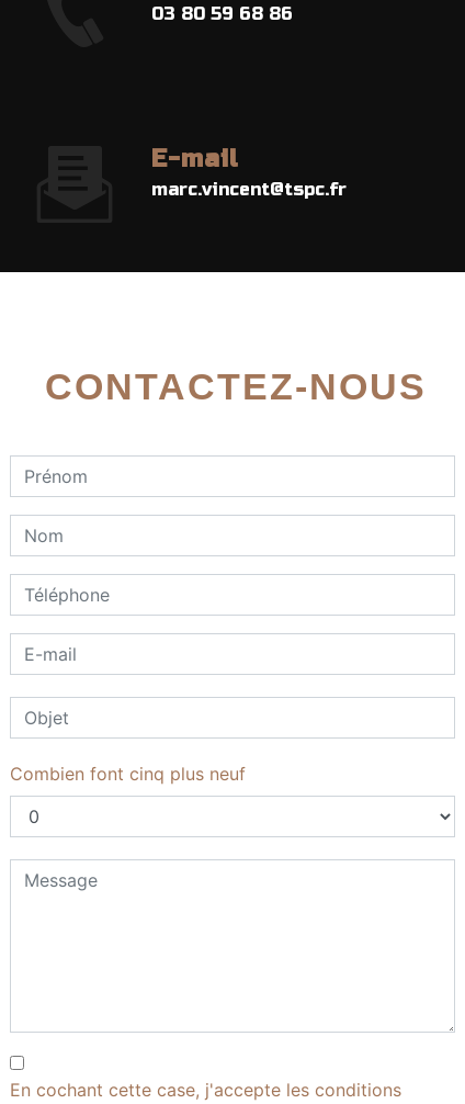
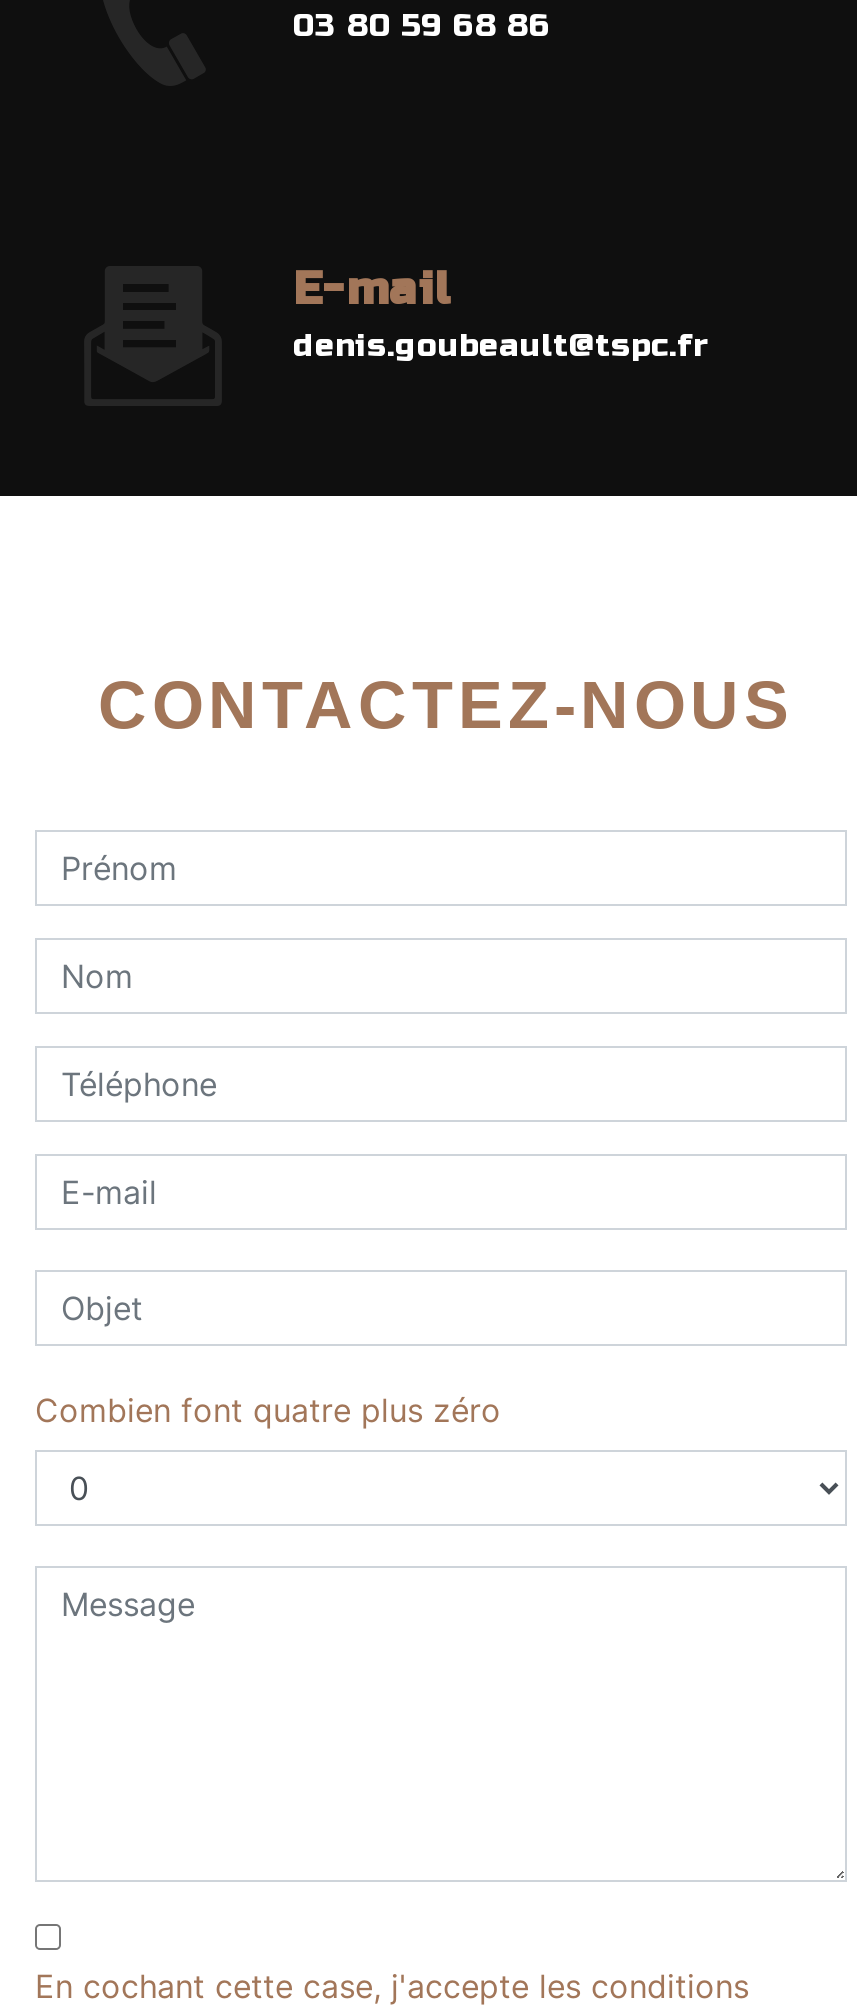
[151,178,347,199] marc.vincent@tspc.fr -> [293,325,709,363] denis.goubeault@tspc.fr
[10,763,246,785] Combien font cinq plus neuf -> [35,1390,501,1430] Combien font quatre plus zéro

